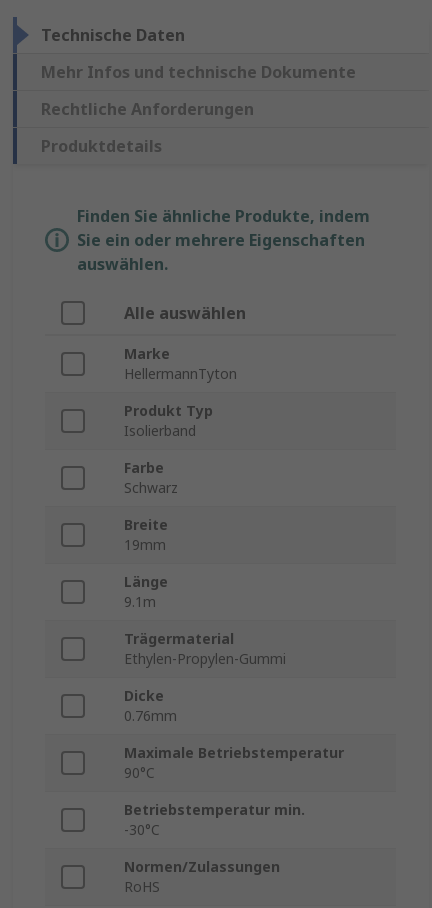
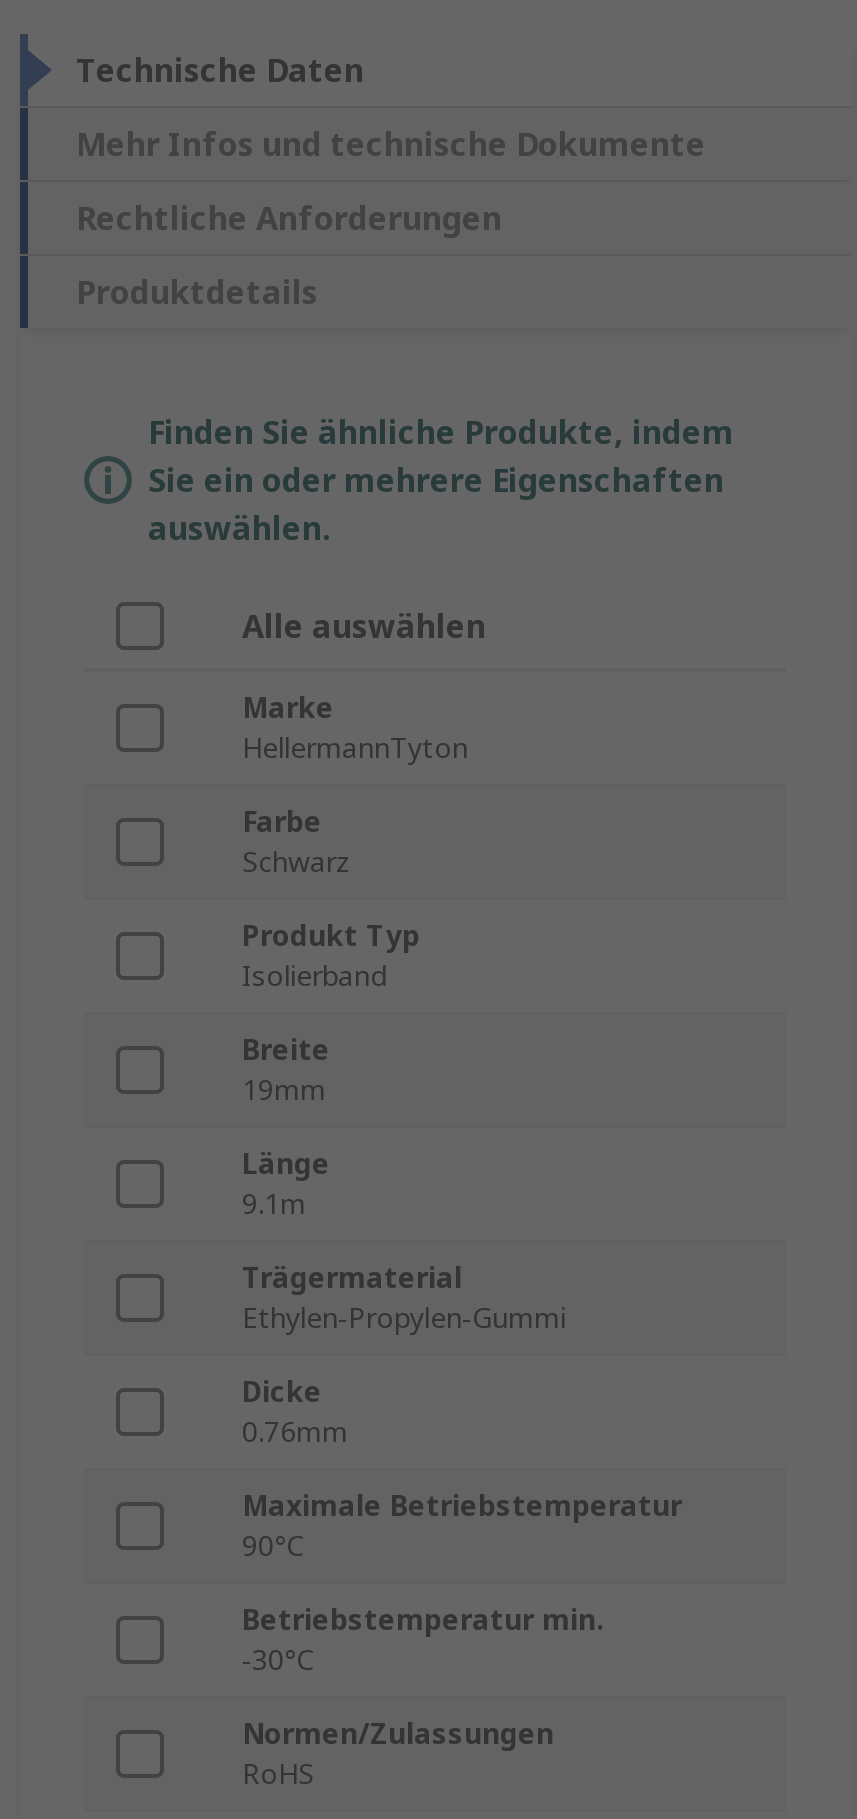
moved [124,401,213,440] -> [242,917,420,995]: Produkt Typ | Isolierband
moved [124,458,178,497] -> [242,803,350,881]: Farbe | Schwarz

